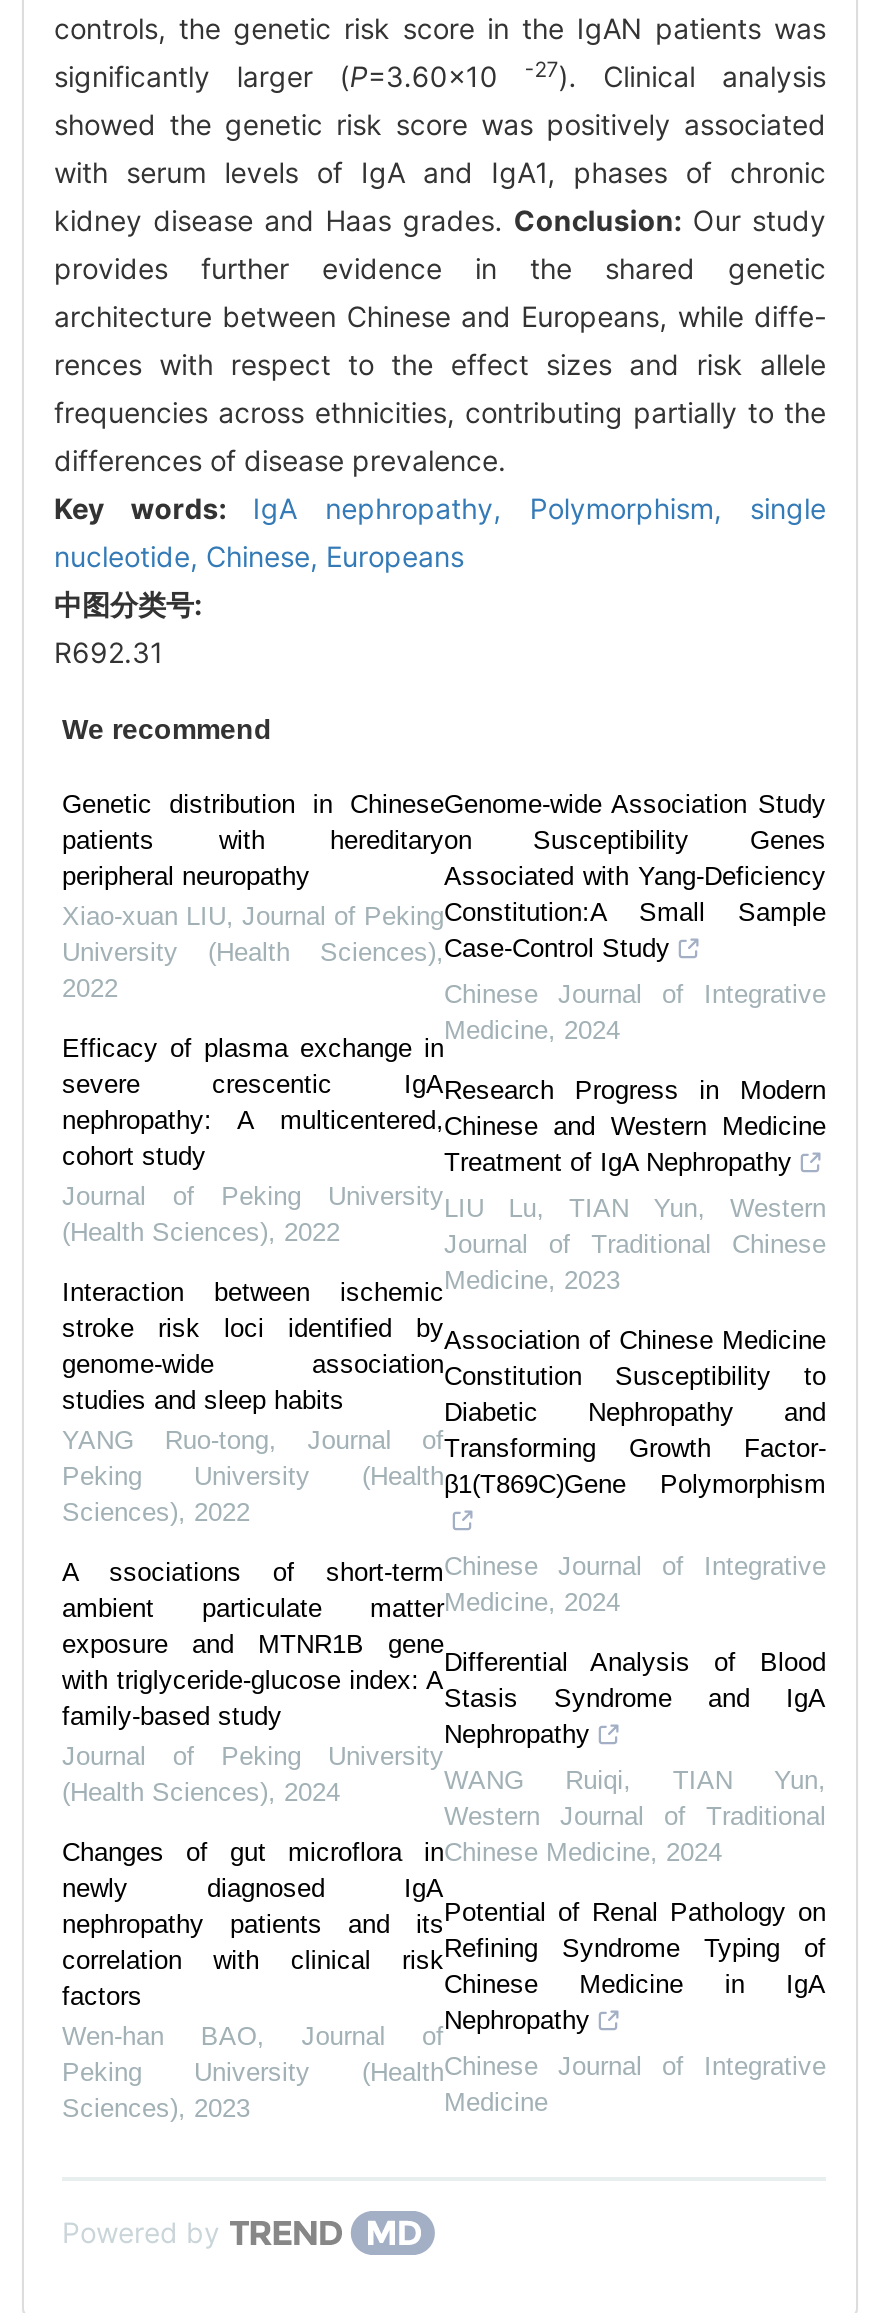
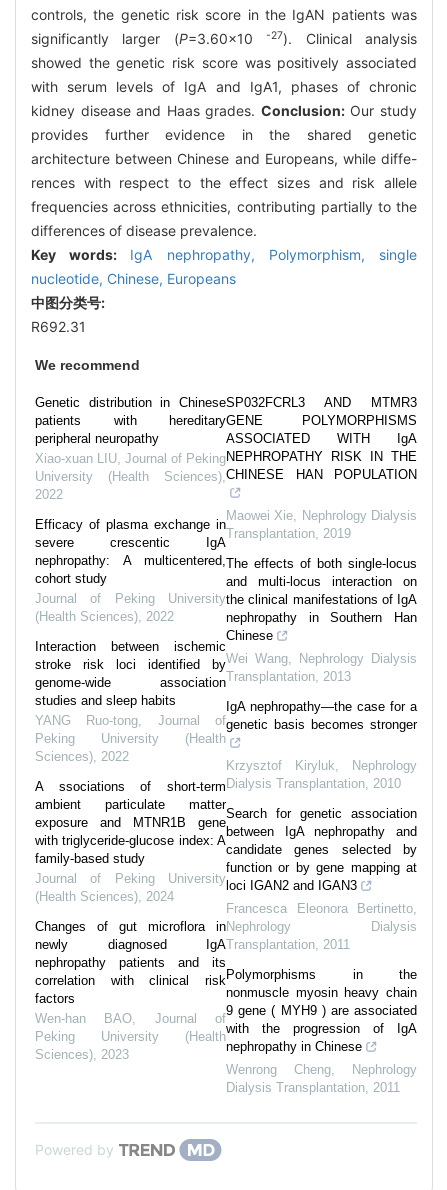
[444,789,826,963] Genome-wide Association Study | on Susceptibility Genes | Associated with Yang-Deficiency | Constitution:A Small Sample | Case-Control Study -> [226,395,417,482] SP032FCRL3 AND MTMR3 | GENE POLYMORPHISMS | ASSOCIATED WITH IgA | NEPHROPATHY RISK IN THE | CHINESE HAN POPULATION
[444,979,826,1045] Chinese Journal of Integrative | Medicine, 2024 -> [226,508,417,541] Maowei Xie, Nephrology Dialysis | Transplantation, 2019
[444,1075,826,1177] Research Progress in Modern | Chinese and Western Medicine | Treatment of IgA Nephropathy -> [226,556,417,643] The effects of both single-locus | and multi-locus interaction on | the clinical manifestations of IgA | nephropathy in Southern Han | Chinese
[444,1193,826,1295] LIU Lu, TIAN Yun, Western | Journal of Traditional Chinese | Medicine, 2023 -> [226,651,417,684] Wei Wang, Nephrology Dialysis | Transplantation, 2013
[444,1325,826,1499] Association of Chinese Medicine | Constitution Susceptibility to | Diabetic Nephropathy and | Transforming Growth Factor- | β1(T869C)Gene Polymorphism -> [226,699,417,732] IgA nephropathy—the case for a | genetic basis becomes stronger
[444,1551,826,1617] Chinese Journal of Integrative | Medicine, 2024 -> [226,758,417,791] Krzysztof Kiryluk, Nephrology | Dialysis Transplantation, 2010
[444,1647,826,1749] Differential Analysis of Blood | Stasis Syndrome and IgA | Nephropathy -> [226,806,417,893] Search for genetic association | between IgA nephropathy and | candidate genes selected by | function or by gene mapping at | loci IGAN2 and IGAN3
[444,1765,826,1867] WANG Ruiqi, TIAN Yun, | Western Journal of Traditional | Chinese Medicine, 2024 -> [226,901,417,952] Francesca Eleonora Bertinetto, | Nephrology Dialysis | Transplantation, 2011
[444,1897,826,2035] Potential of Renal Pathology on | Refining Syndrome Typing of | Chinese Medicine in IgA | Nephropathy -> [226,967,417,1054] Polymorphisms in the | nonmuscle myosin heavy chain | 9 gene ( MYH9 ) are associated | with the progression of IgA | nephropathy in Chinese
[444,2051,826,2117] Chinese Journal of Integrative | Medicine -> [226,1062,417,1095] Wenrong Cheng, Nephrology | Dialysis Transplantation, 2011

